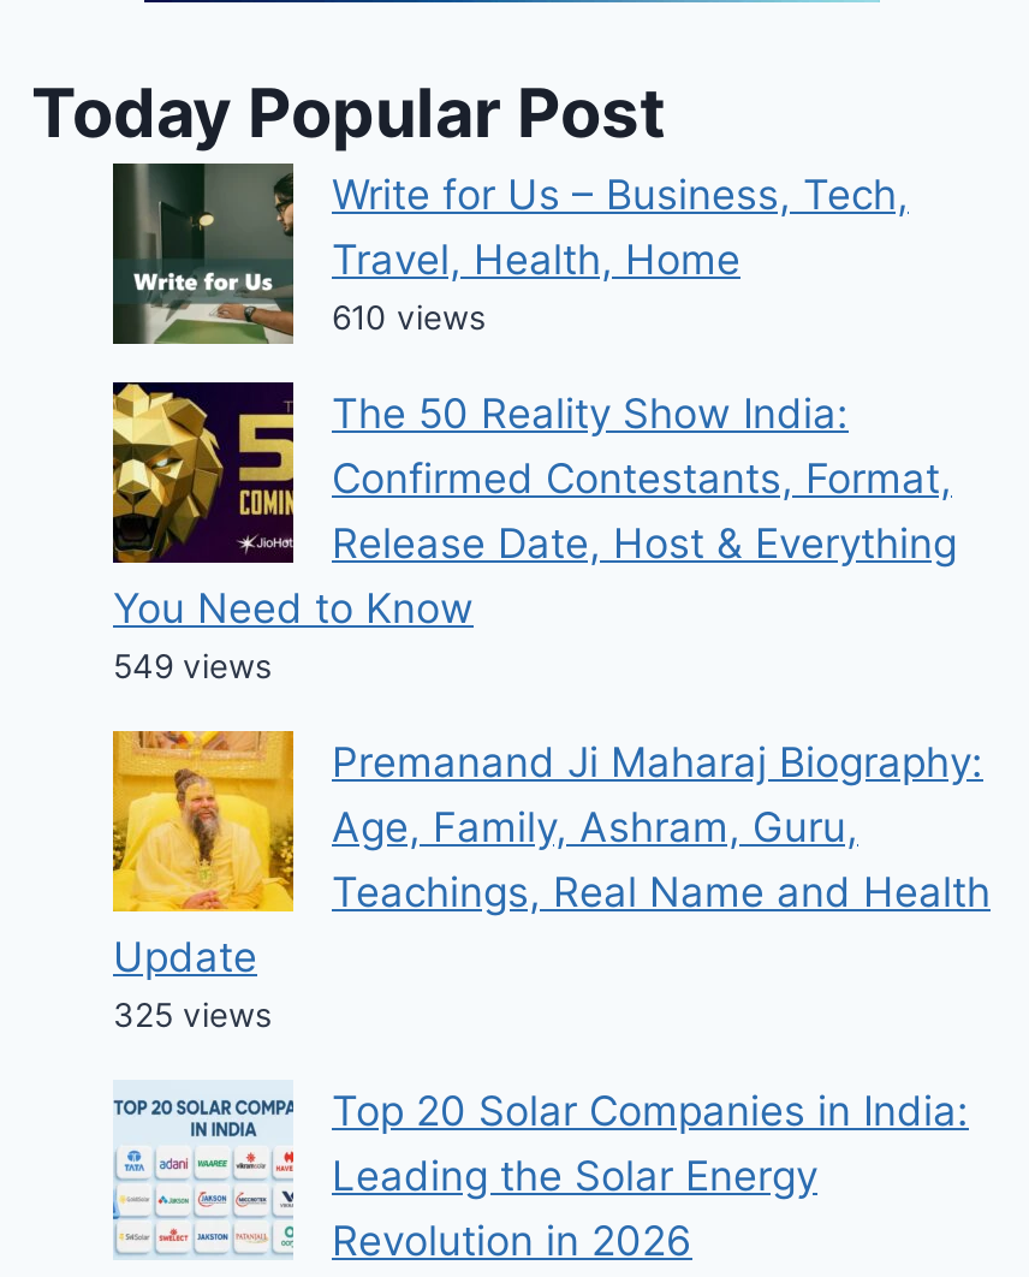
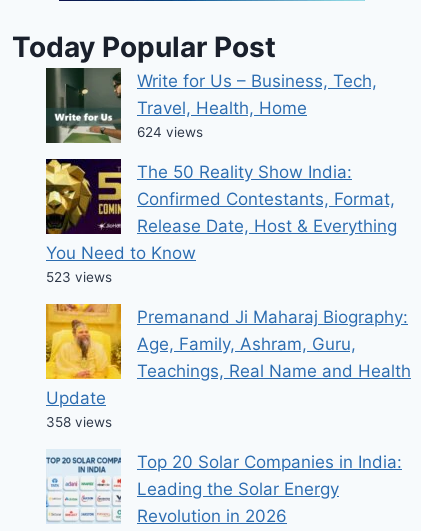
[332,299,486,337] 610 views -> [137,124,203,140] 624 views
[113,647,272,686] 549 views -> [46,269,112,285] 523 views
[113,996,272,1035] 325 views -> [46,414,112,430] 358 views

